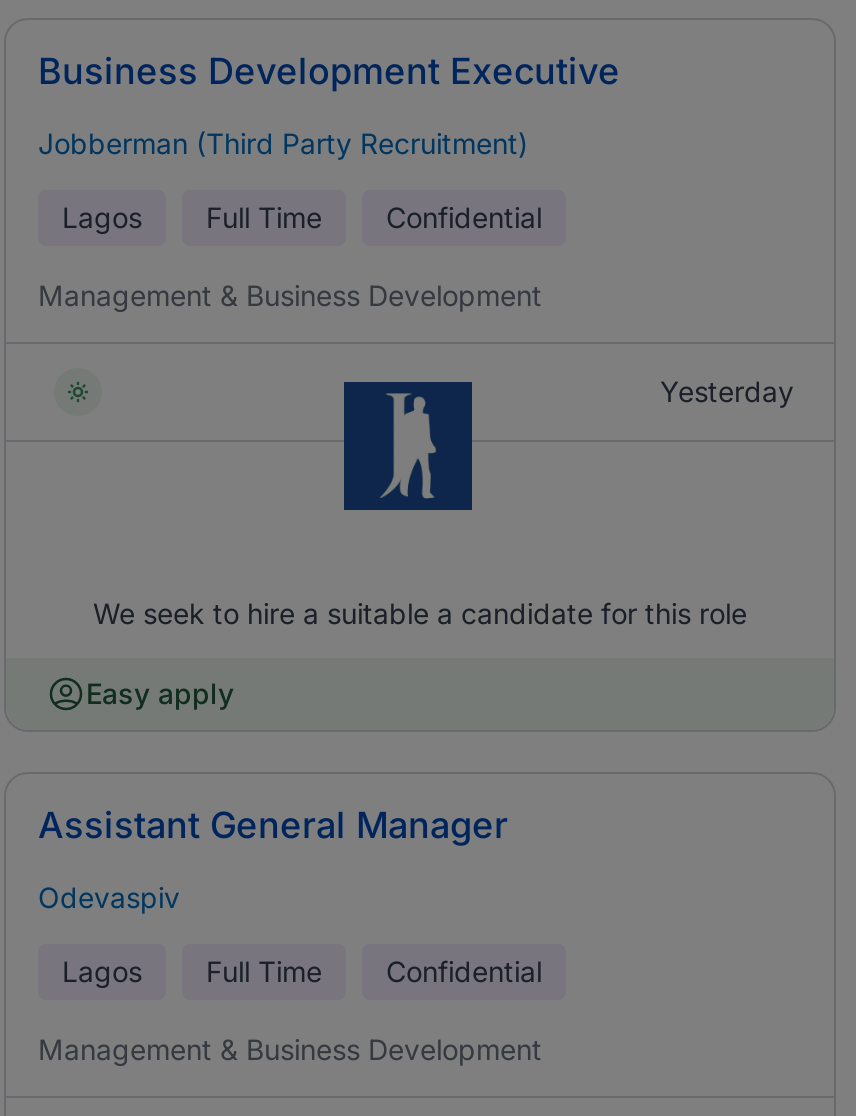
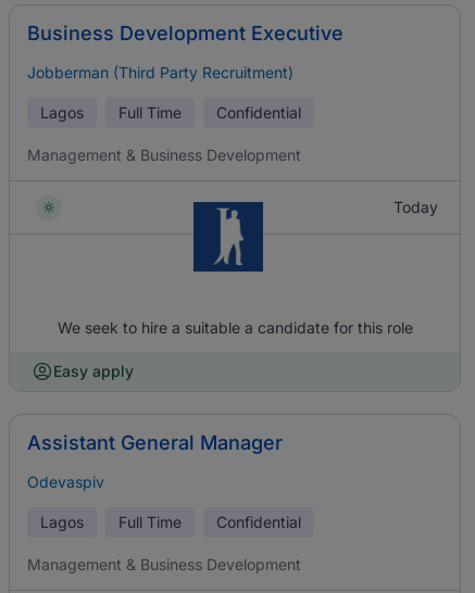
[660,374,794,408] Yesterday -> [393,198,438,216] Today

